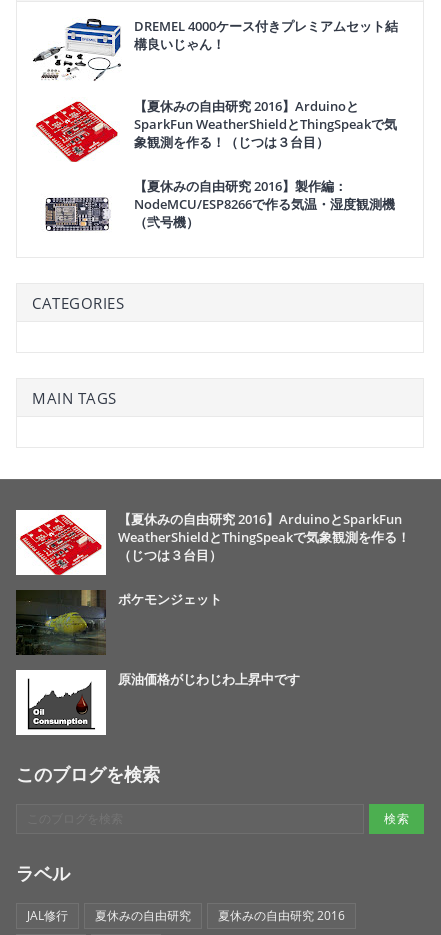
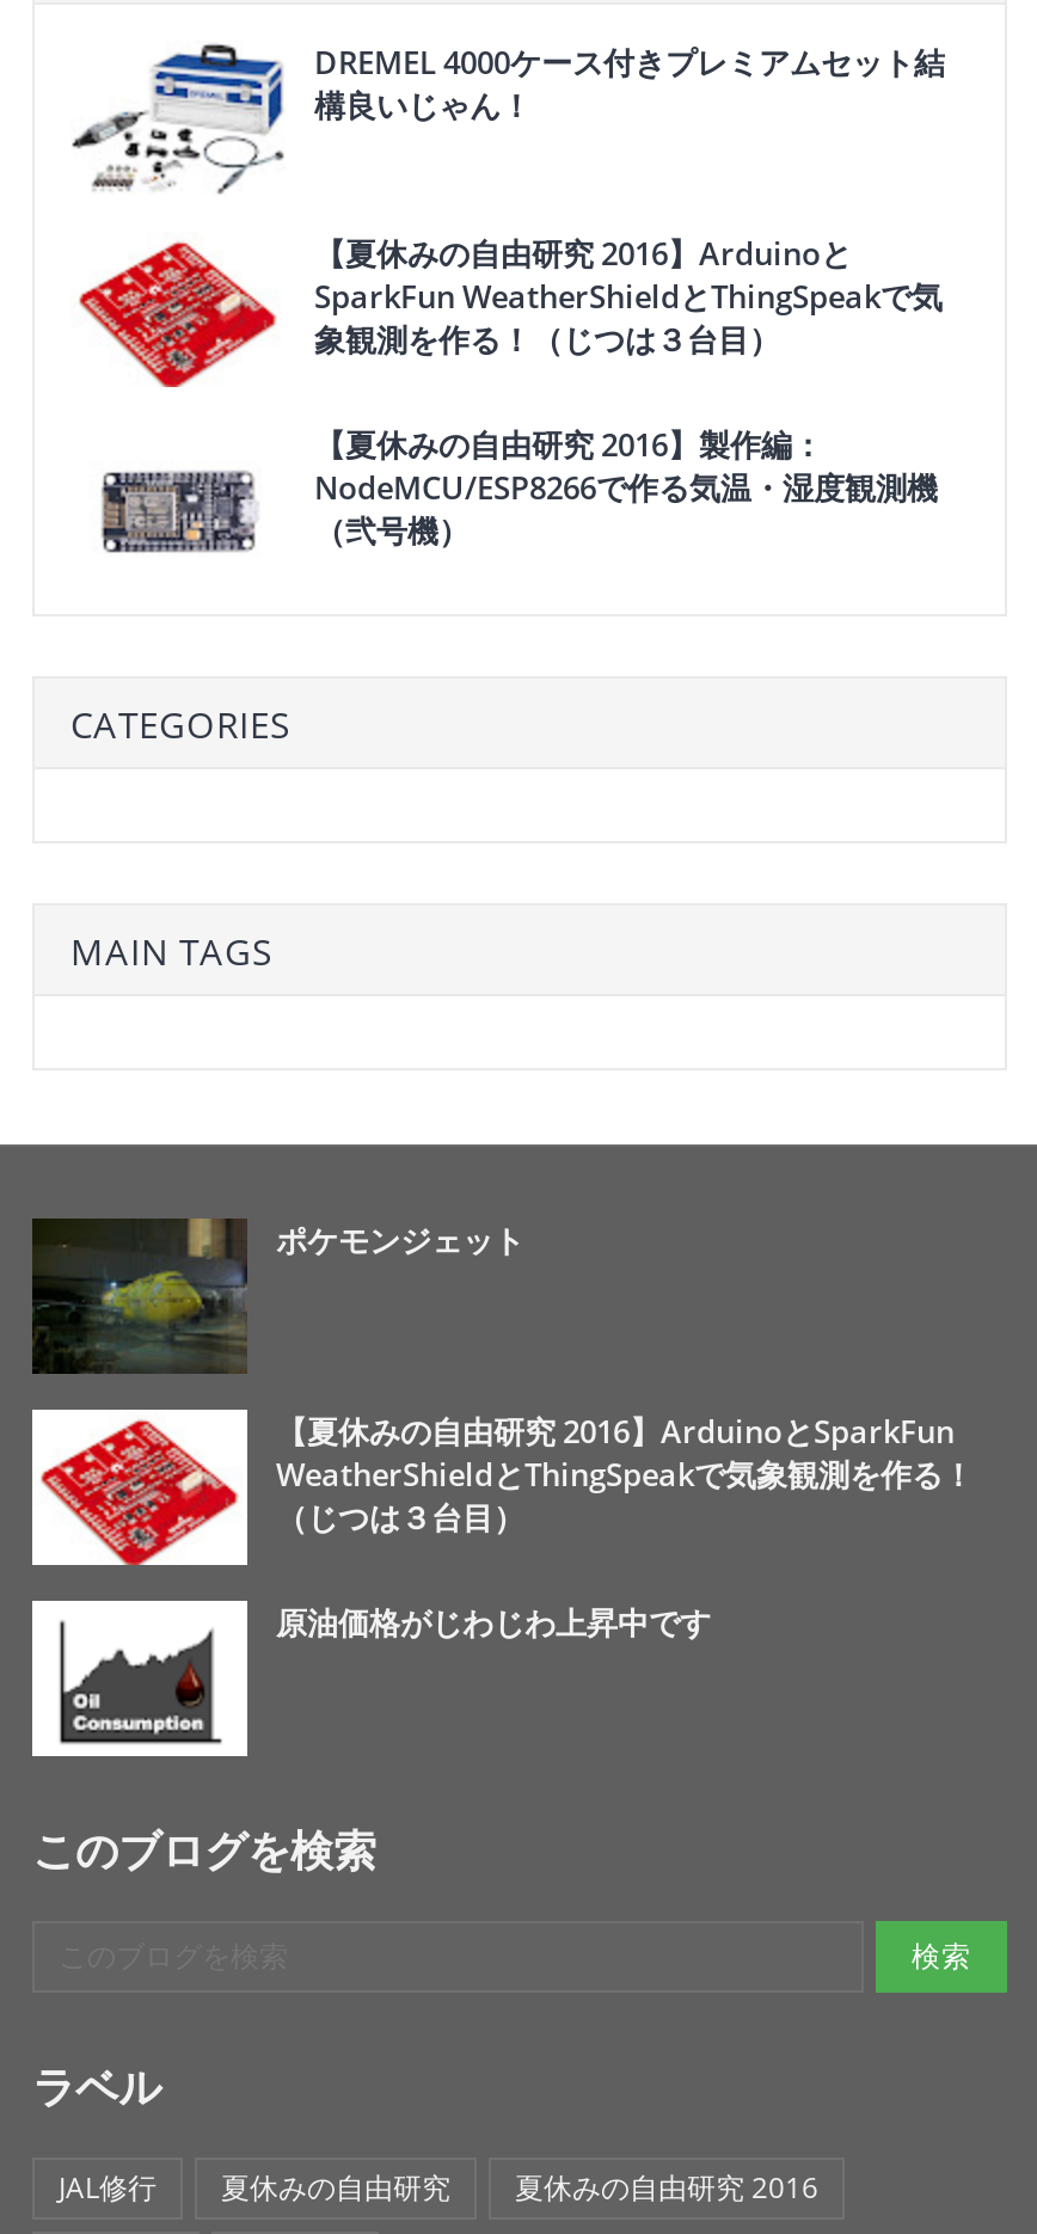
moved [19,510,410,576] -> [39,1410,974,1567]: [image] | 【夏休みの自由研究 2016】ArduinoとSparkFun | WeatherShieldとThingSpeakで気象観測を作る！ | （じつは３台目）
moved [15,589,222,656] -> [30,1216,524,1376]: [image] | ポケモンジェット

